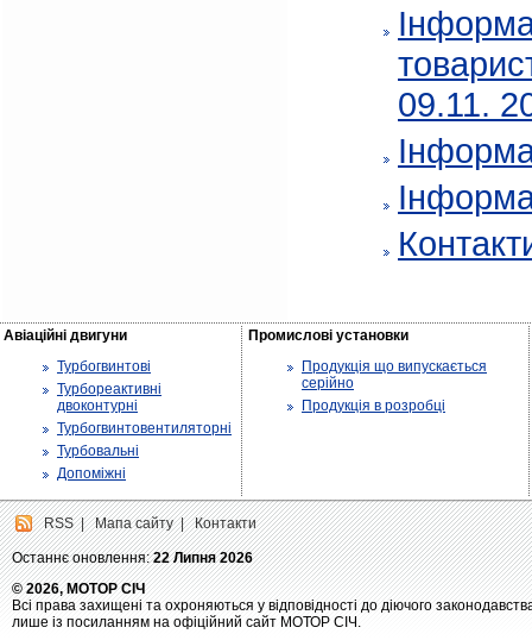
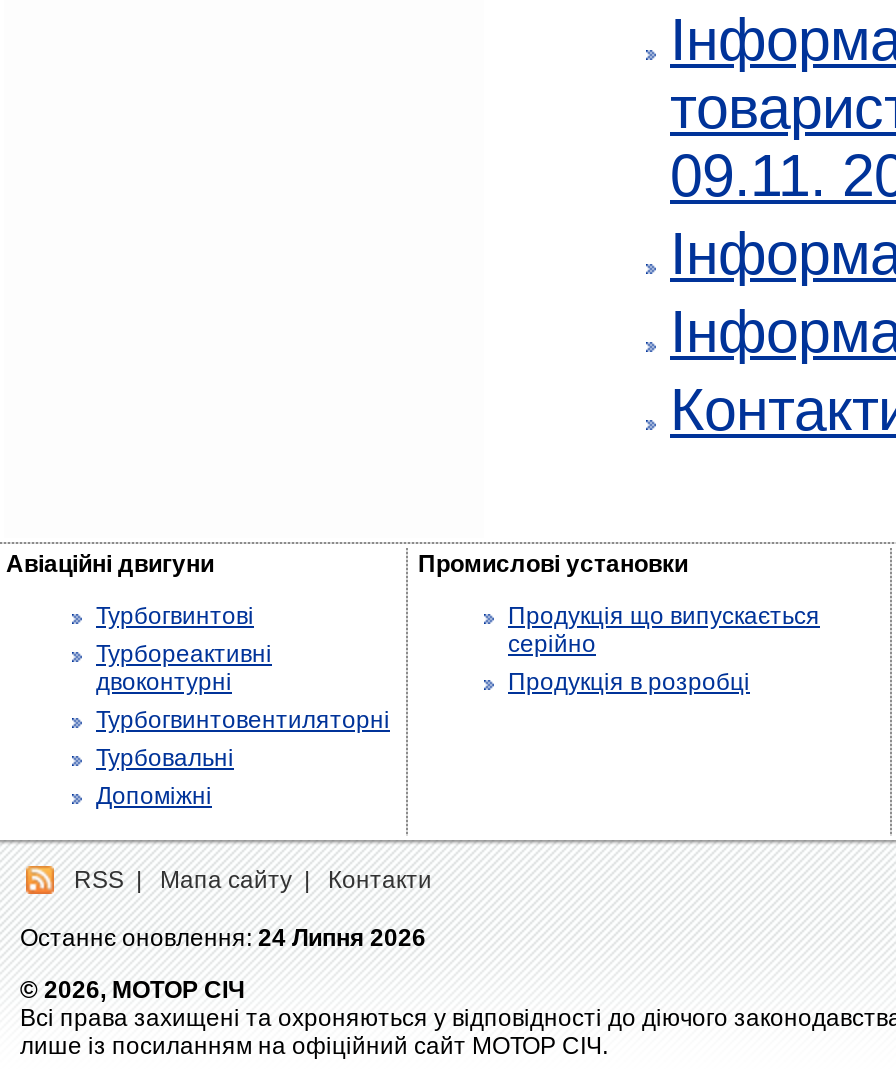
[12,550,253,566] Останнє оновлення: 22 Липня 2026 -> [20,924,426,952] Останнє оновлення: 24 Липня 2026

